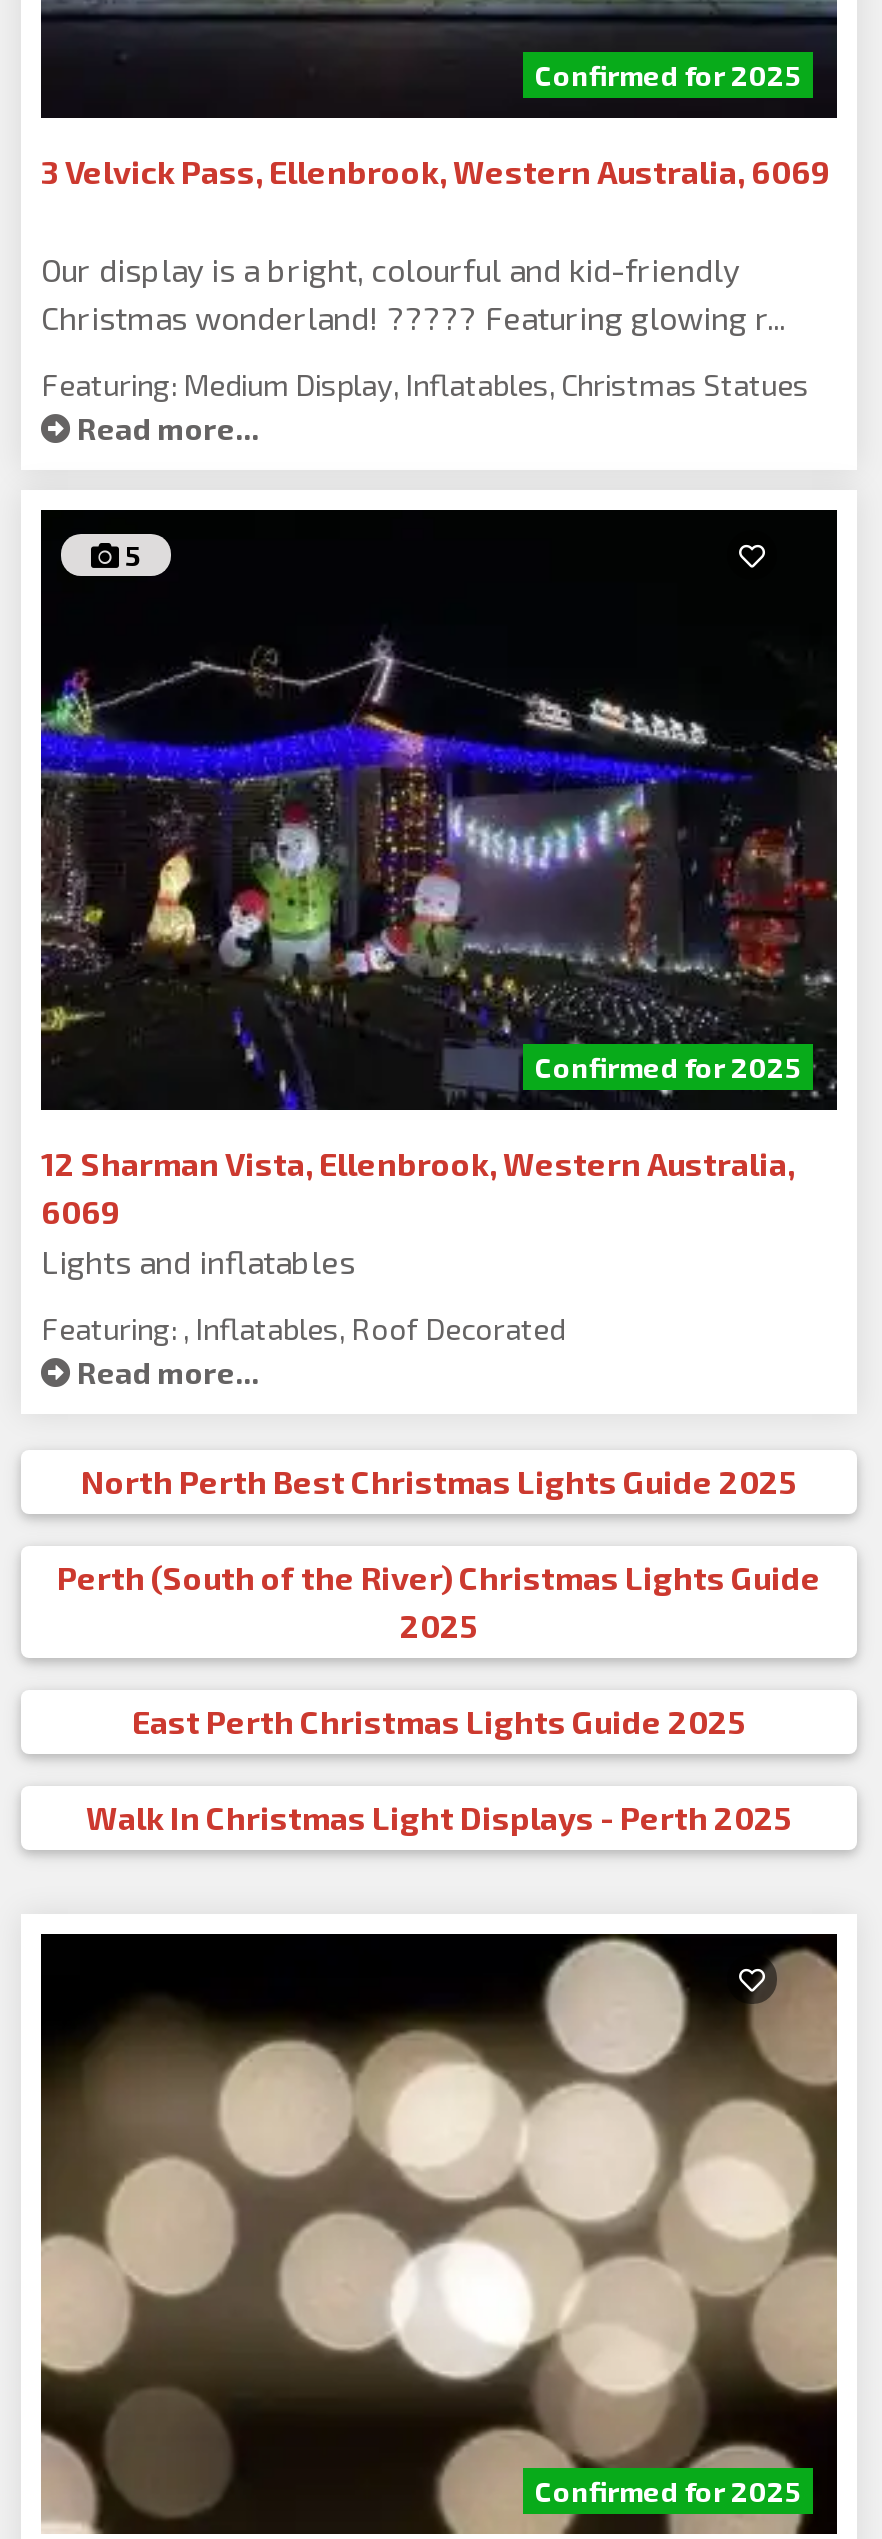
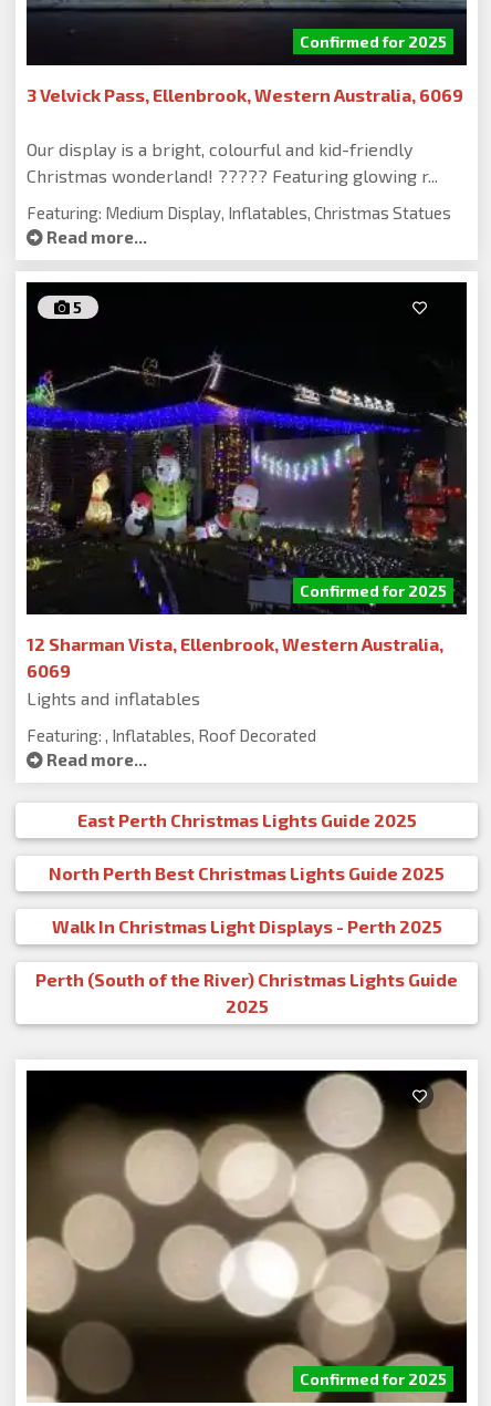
moved [81,1462,797,1500] -> [49,862,445,883]: North Perth Best Christmas Lights Guide 2025
moved [57,1558,821,1644] -> [35,969,458,1016]: Perth (South of the River) Christmas Lights Guide | 2025
moved [132,1702,746,1740] -> [77,809,416,830]: East Perth Christmas Lights Guide 2025
moved [86,1798,792,1836] -> [51,916,442,937]: Walk In Christmas Light Displays - Perth 2025

